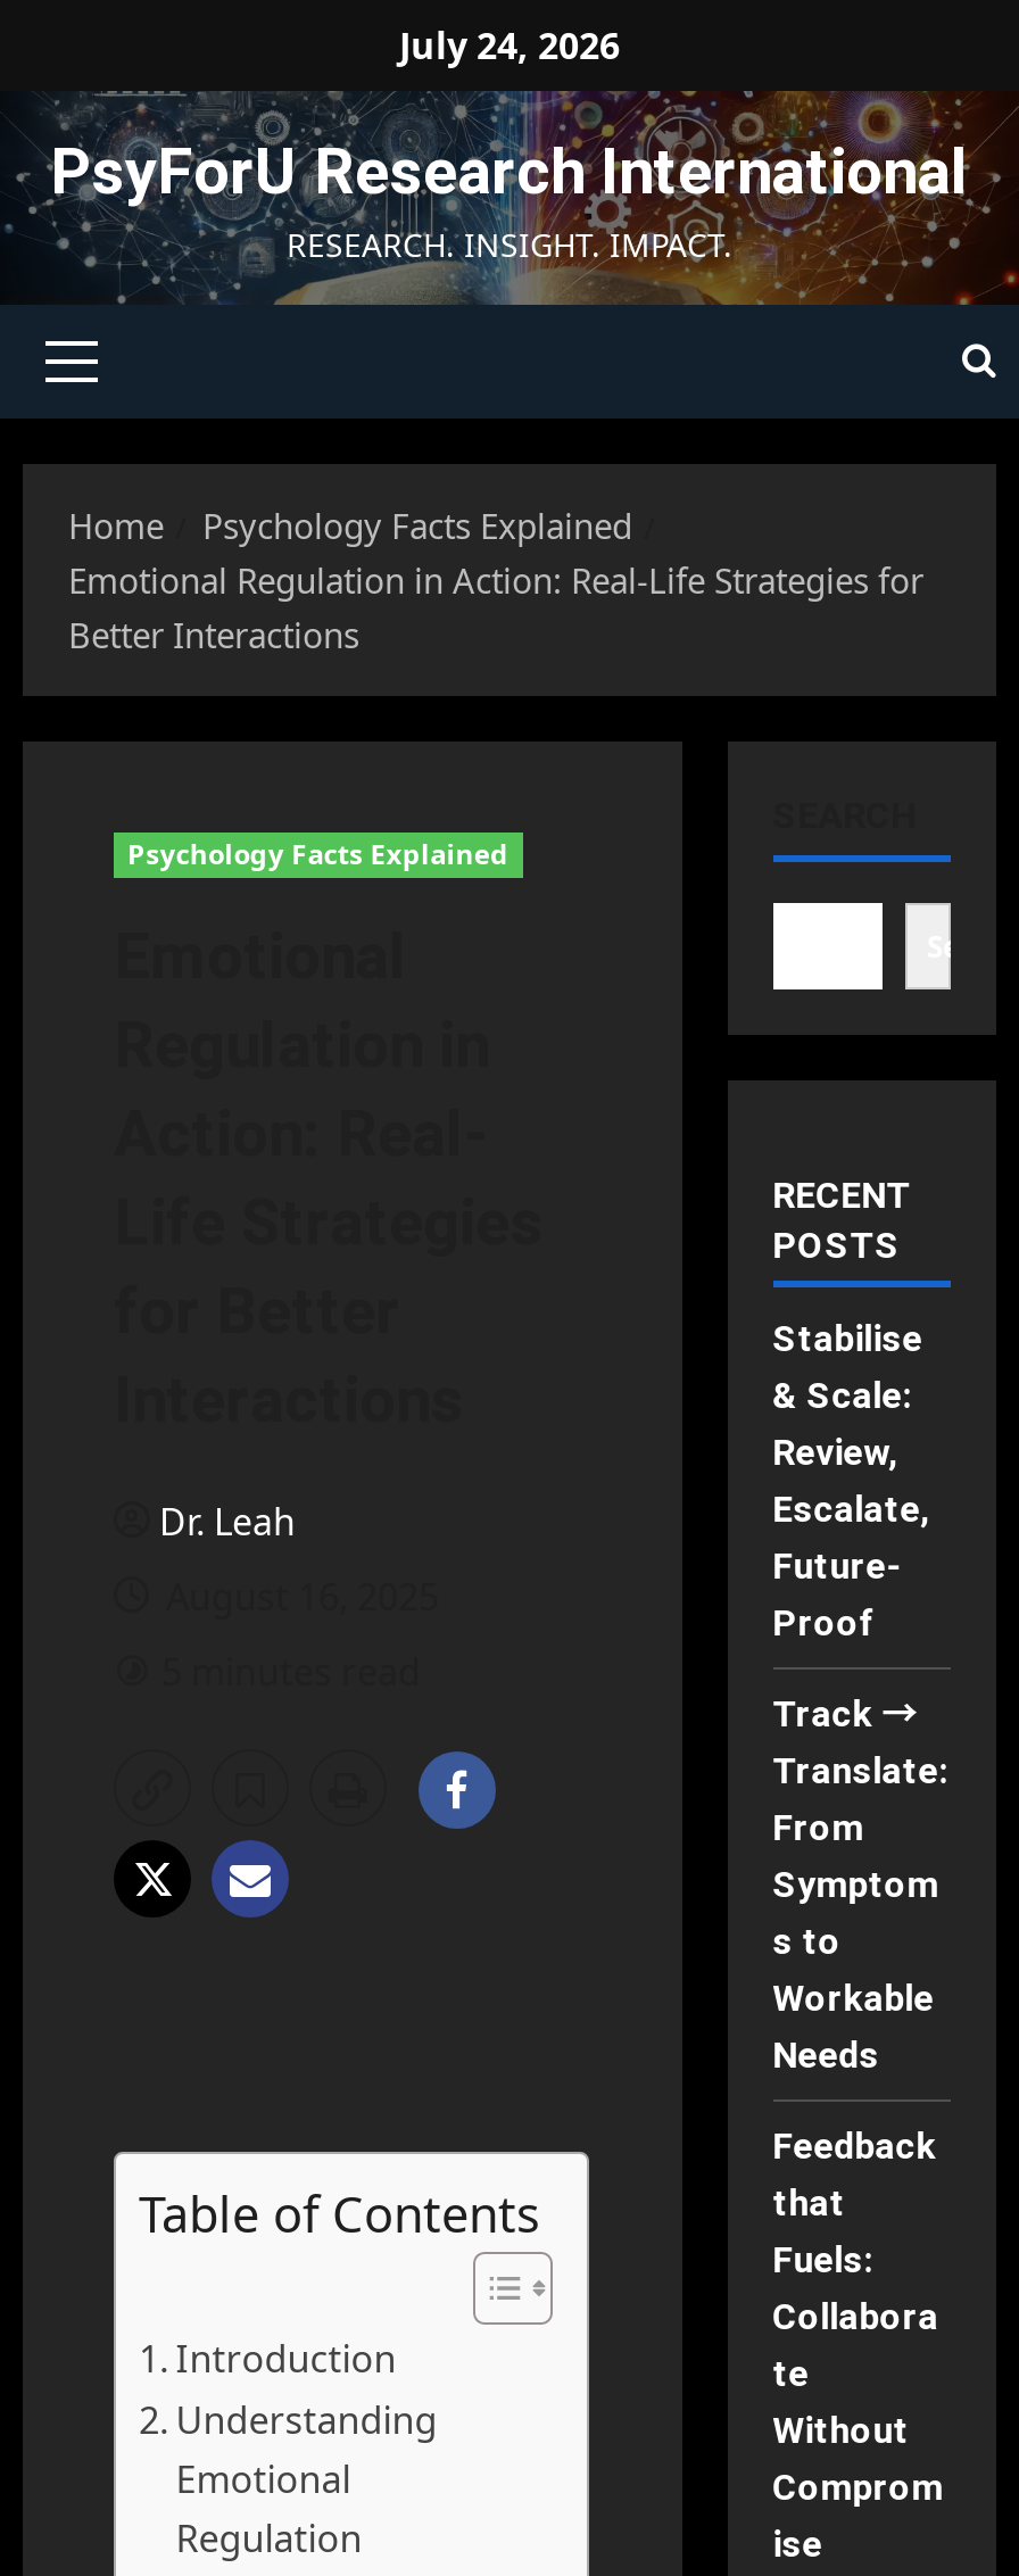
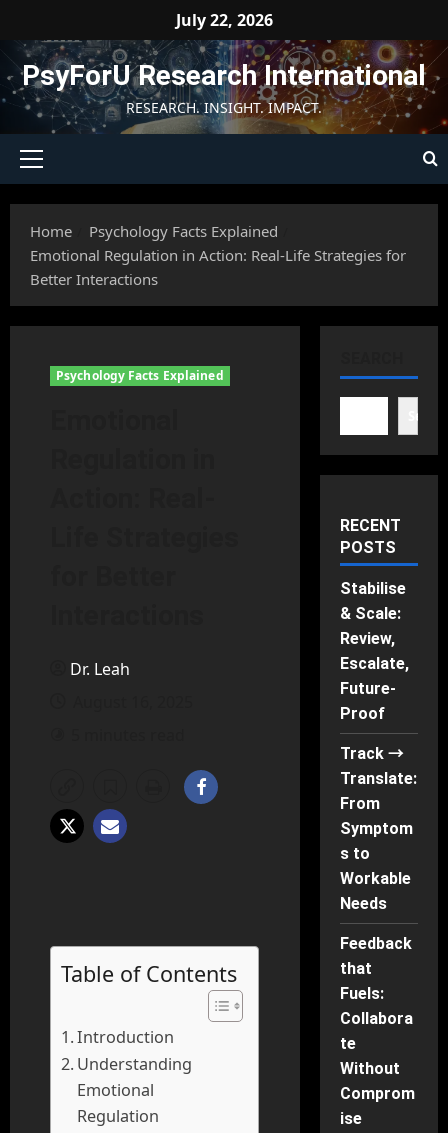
[399,20,620,71] July 24, 2026 -> [175,9,272,31] July 22, 2026

